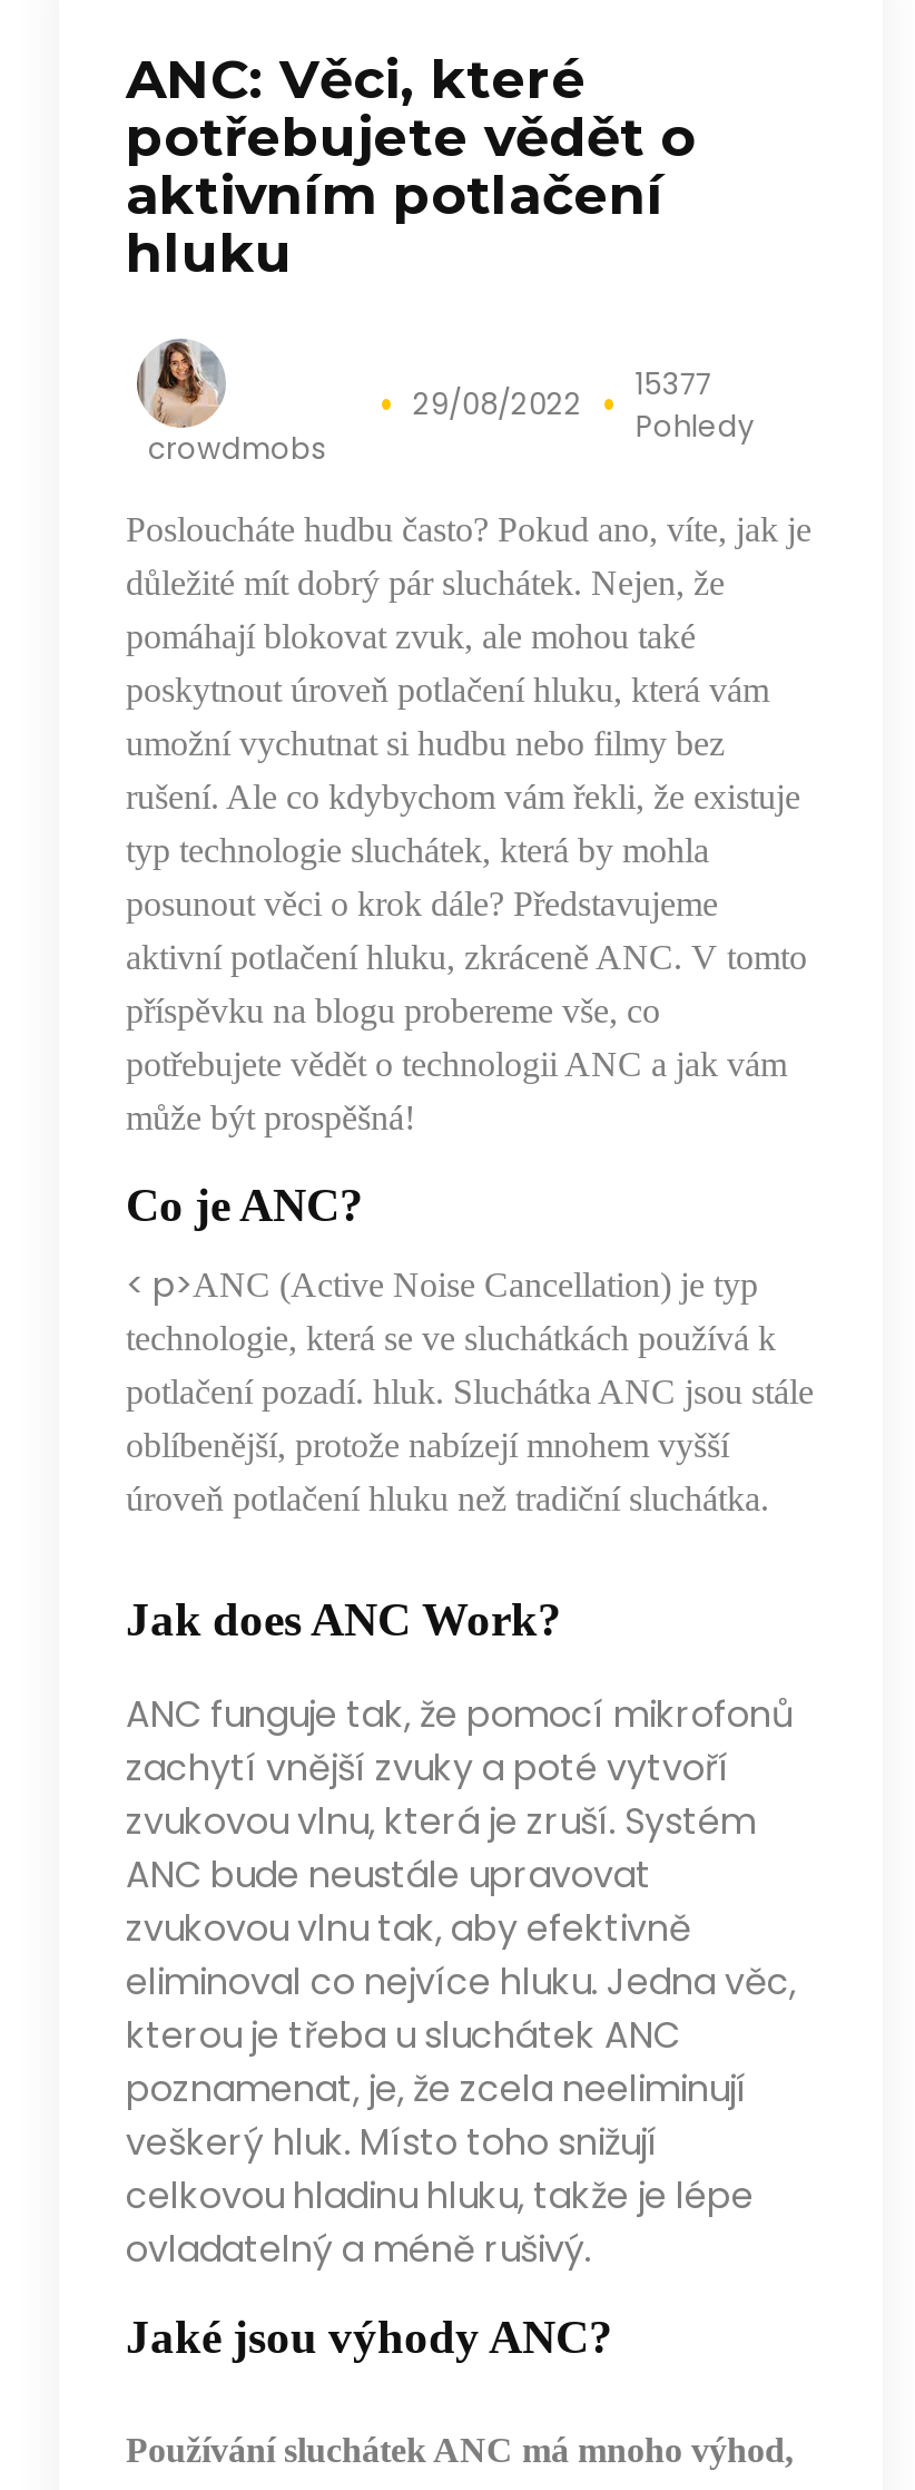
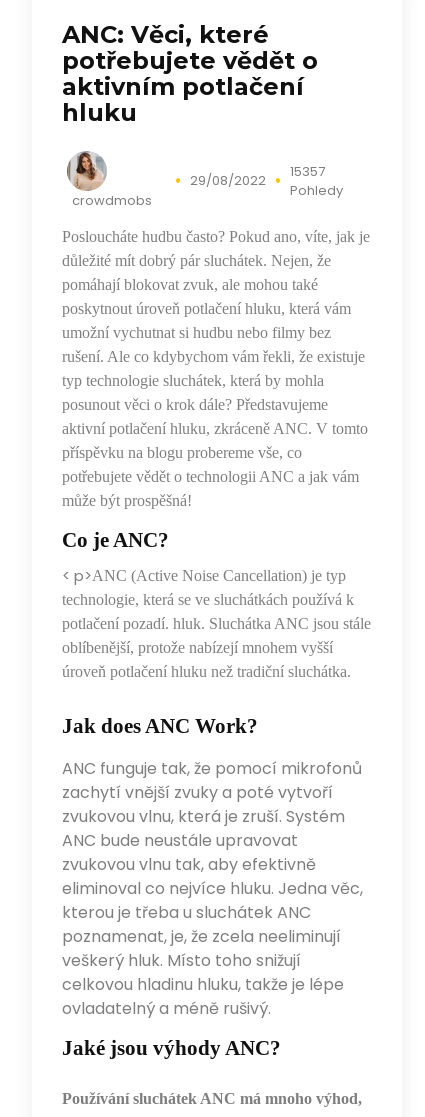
[413,362,753,447] 29/08/2022 15377 Pohledy -> [190,161,343,199] 29/08/2022 15357 Pohledy

